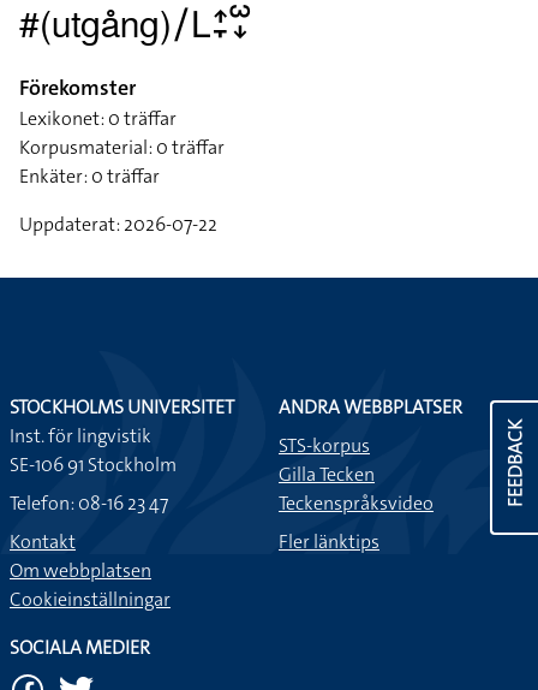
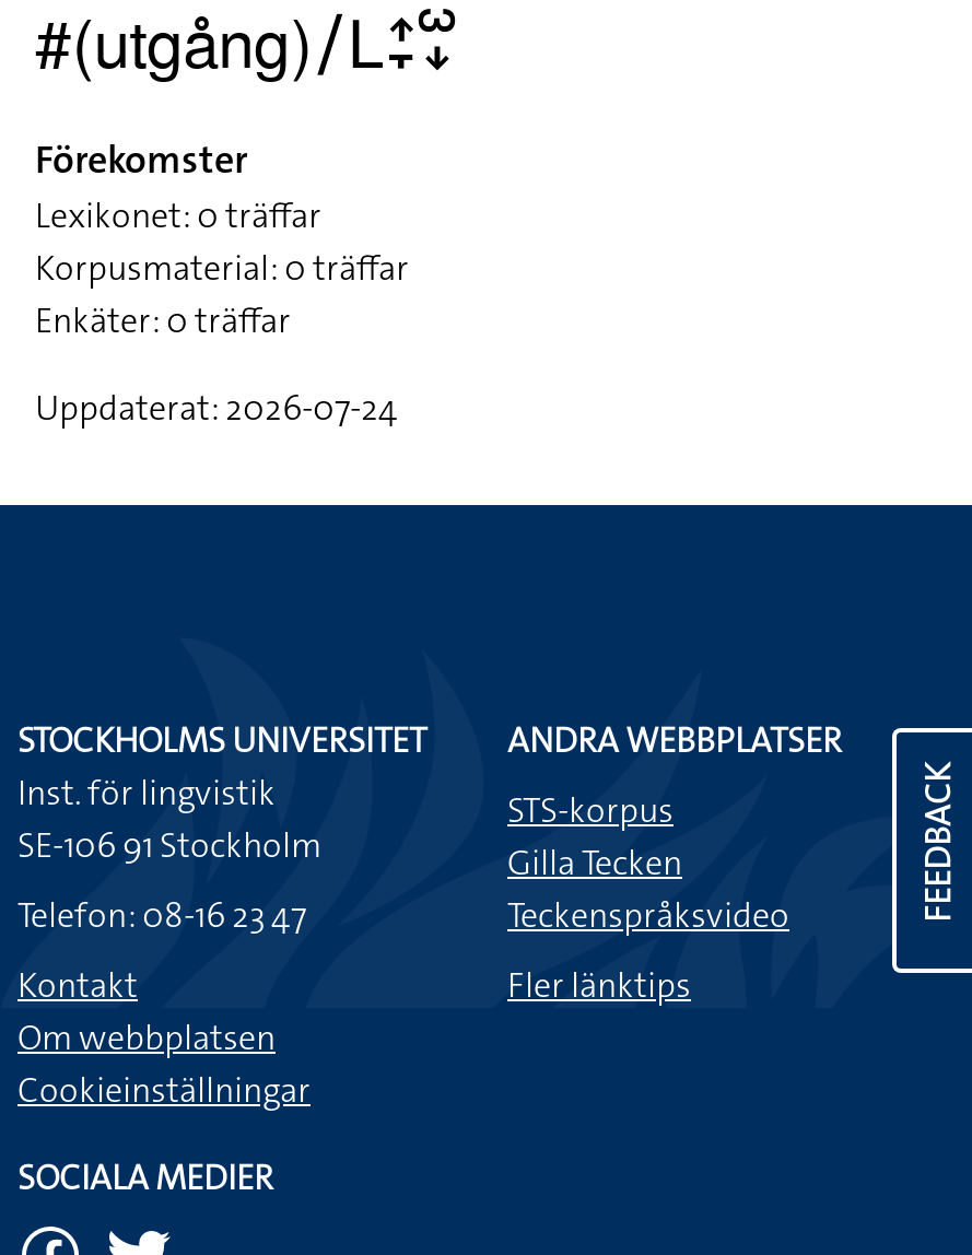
[19,212,217,237] Uppdaterat: 2026-07-22 -> [35,385,398,431] Uppdaterat: 2026-07-24

